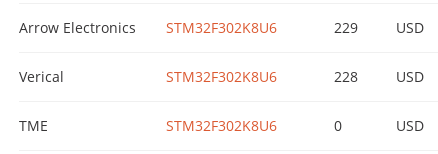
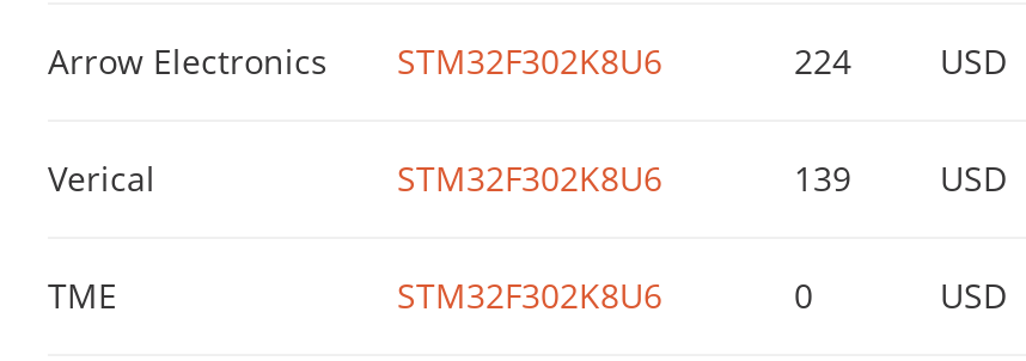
[334,17,424,36] 229 USD -> [794,37,1007,82] 224 USD
[334,66,424,85] 228 USD -> [794,154,1007,200] 139 USD

